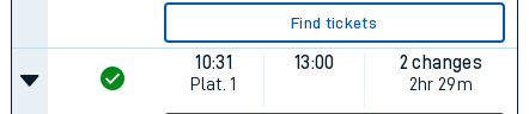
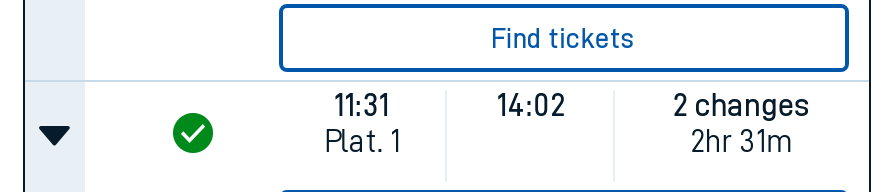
[195,53,232,72] 10:31 -> [334,90,390,122] 11:31
[295,53,335,72] 13:00 -> [497,90,565,122] 14:02
[409,75,473,94] 2hr 29m -> [690,126,793,158] 2hr 31m

